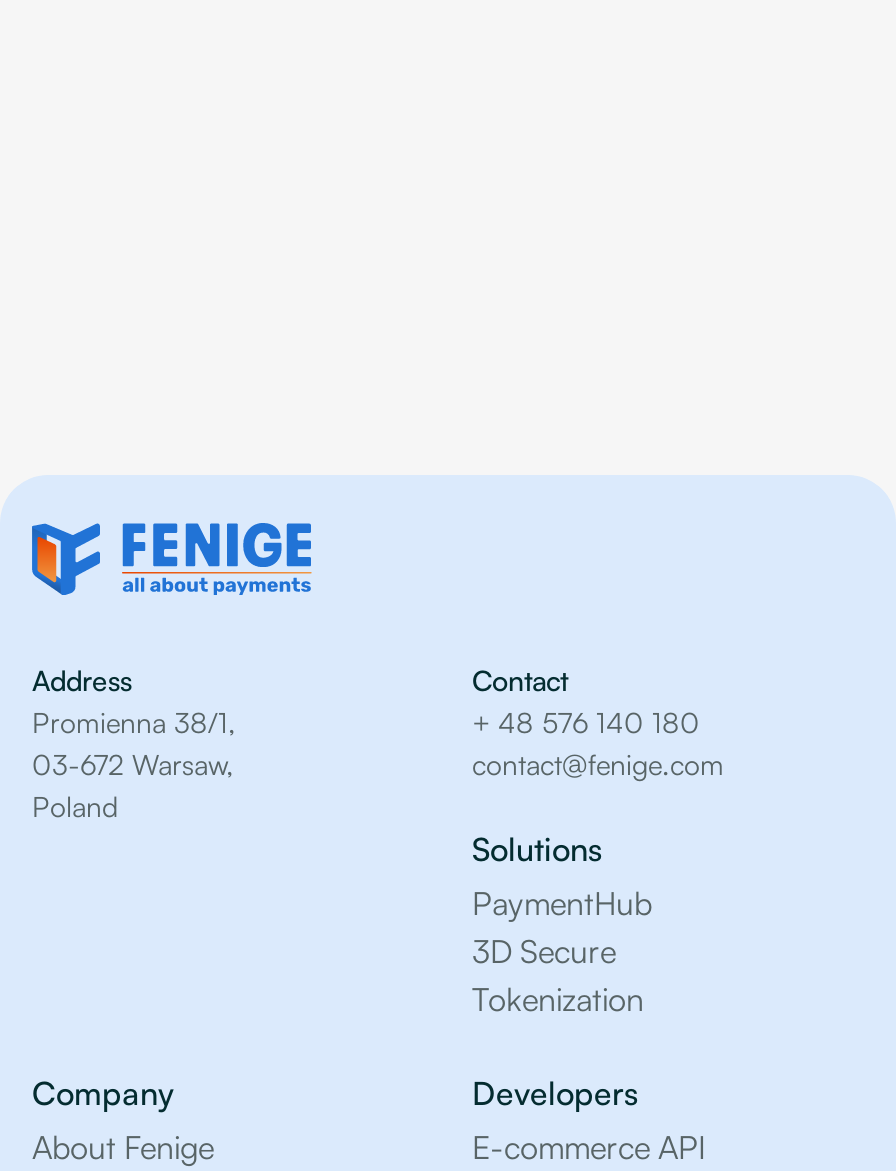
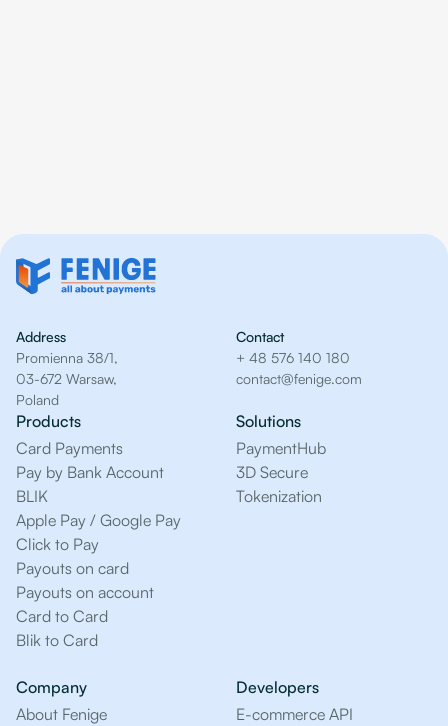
none -> [16,411,181,650] Products | Card Payments | Pay by Bank Account | BLIK | Apple Pay / Google Pay | Click to Pay | Payouts on card | Payouts on account | Card to Card | Blik to Card

